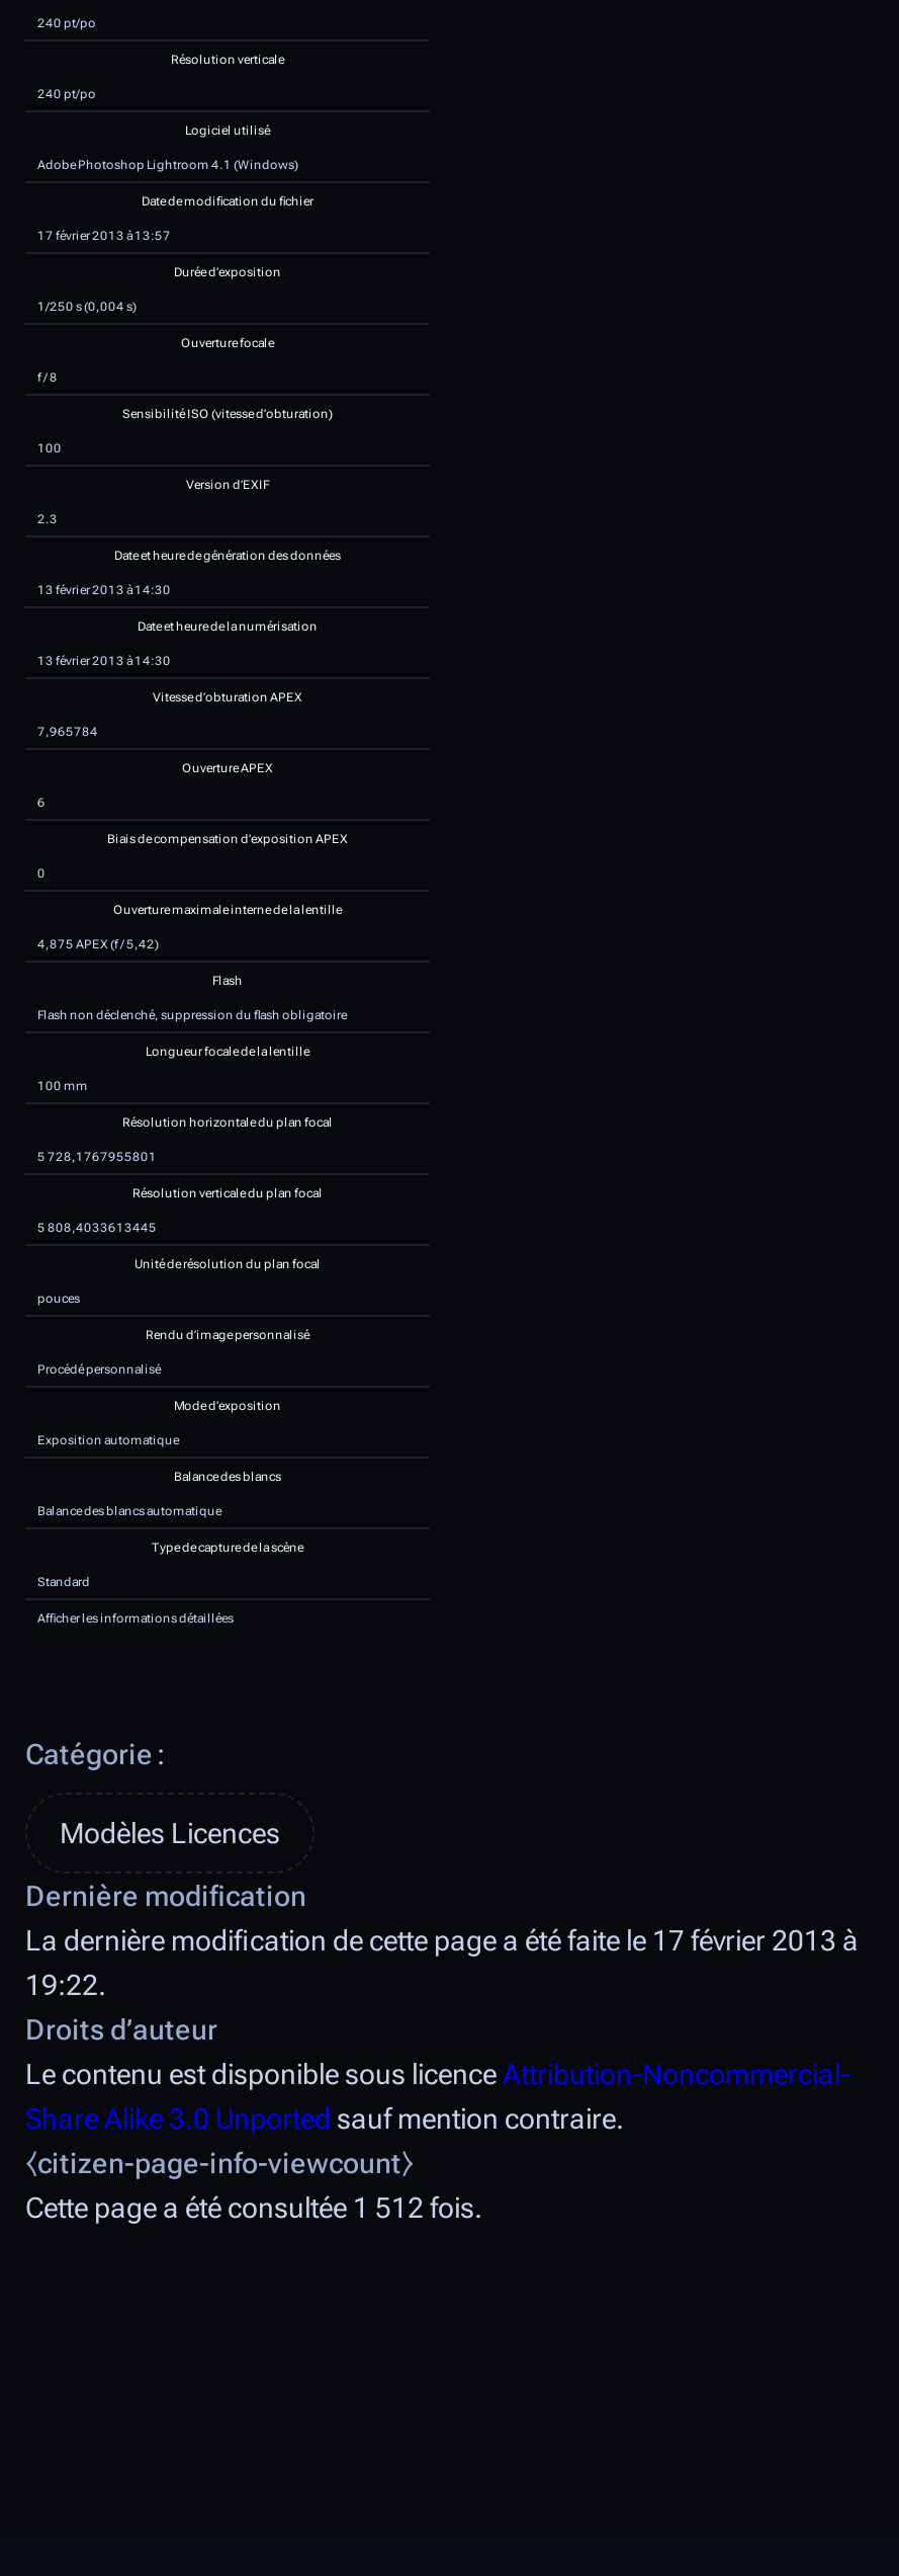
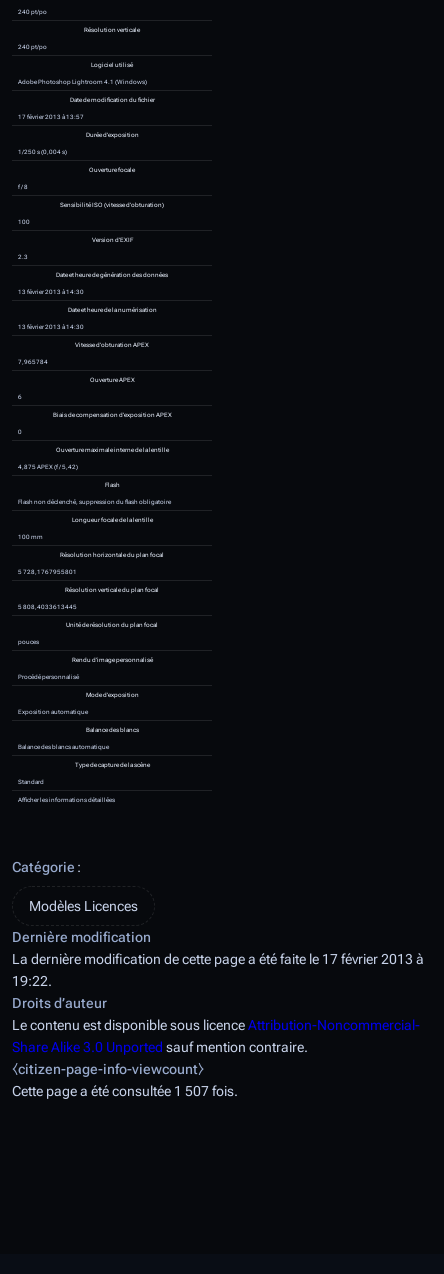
[25,2191,482,2223] Cette page a été consultée 1 512 fois. -> [12,1083,238,1099] Cette page a été consultée 1 507 fois.

